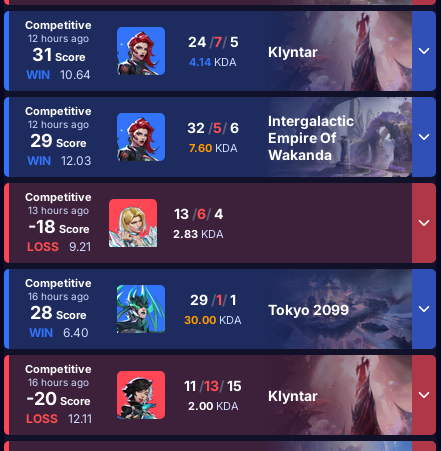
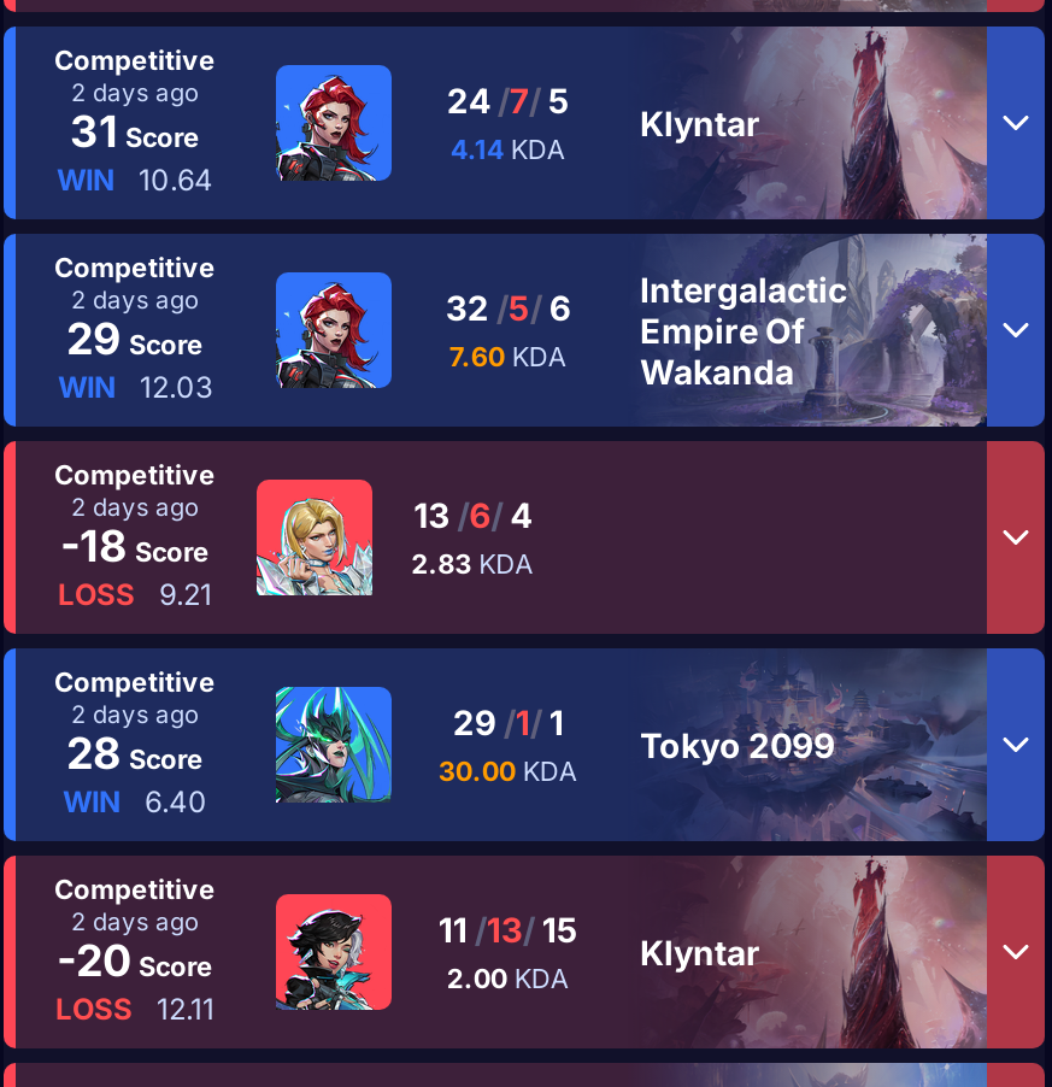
[28,31,89,43] 12 hours ago -> [71,76,199,105] 2 days ago
[28,117,89,129] 12 hours ago -> [71,283,199,312] 2 days ago
[28,203,89,215] 13 hours ago -> [71,490,199,519] 2 days ago
[28,289,89,301] 16 hours ago -> [71,698,199,727] 2 days ago
[28,375,89,387] 16 hours ago -> [71,905,199,934] 2 days ago

